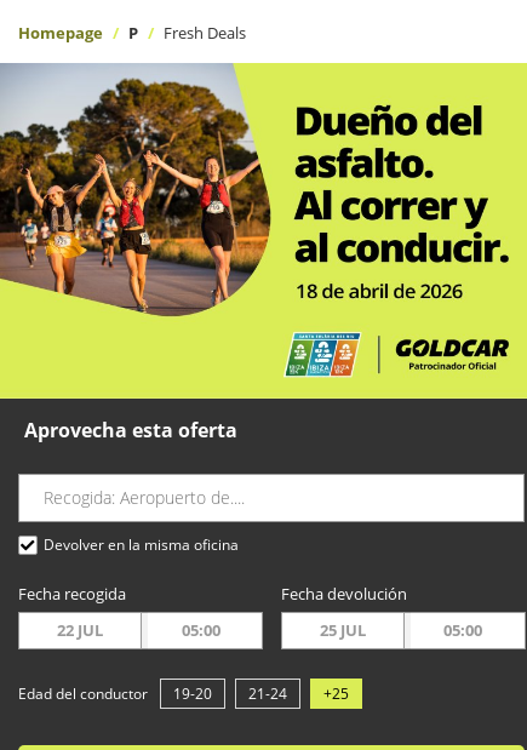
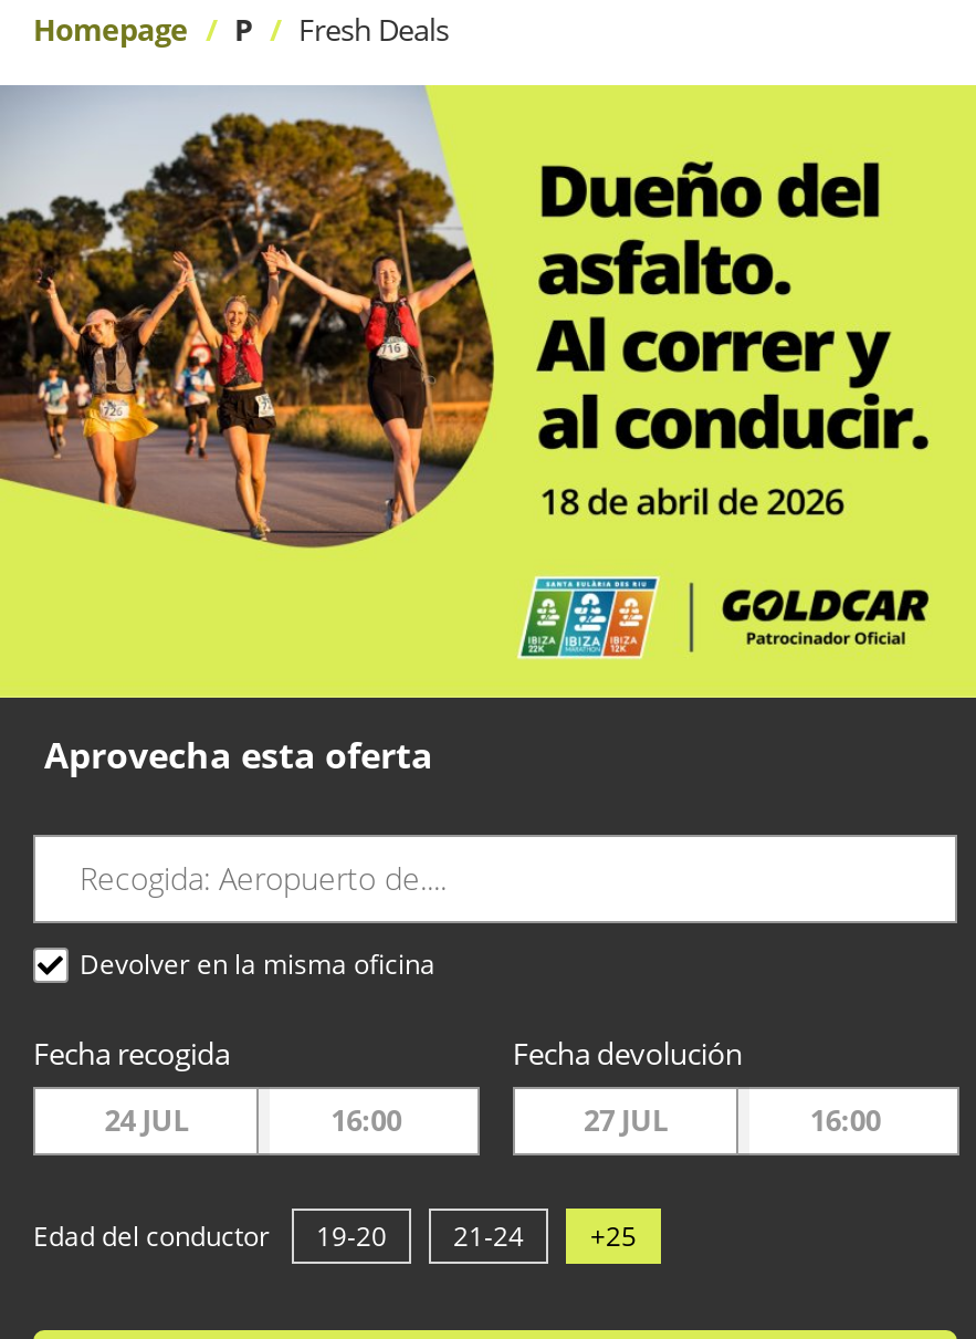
[57,619,103,641] 22 JUL -> [104,1100,188,1140] 24 JUL
[181,619,220,641] 05:00 -> [331,1100,401,1140] 16:00
[320,619,366,641] 25 JUL -> [584,1100,668,1140] 27 JUL
[444,619,483,641] 05:00 -> [810,1100,881,1140] 16:00

